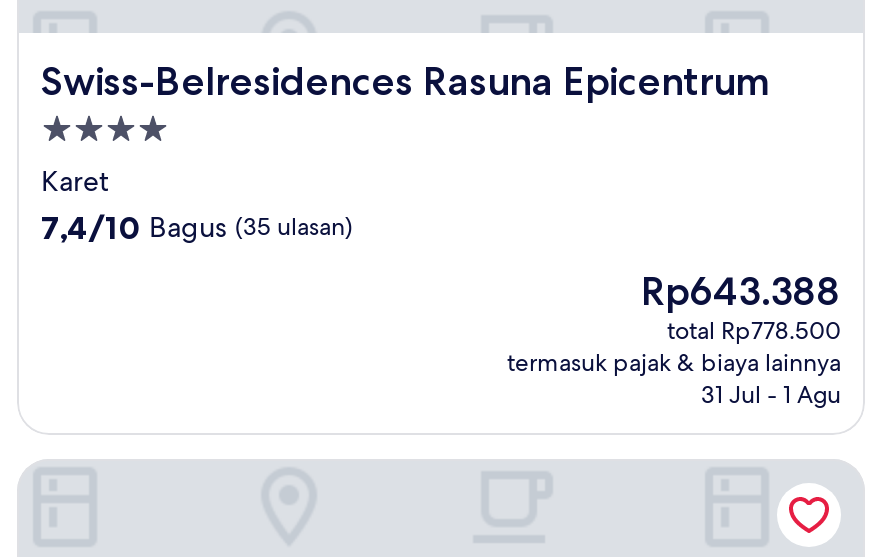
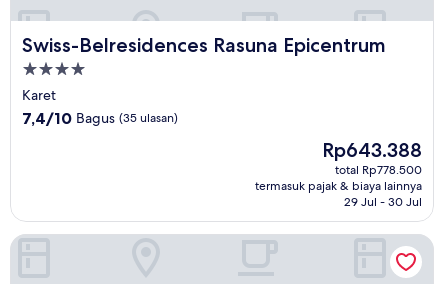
[701,378,841,410] 31 Jul - 1 Agu -> [344,193,422,209] 29 Jul - 30 Jul

